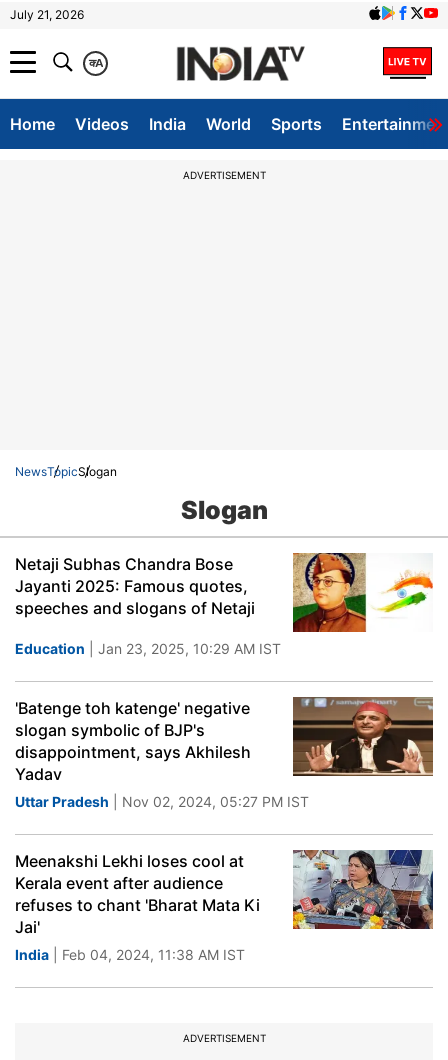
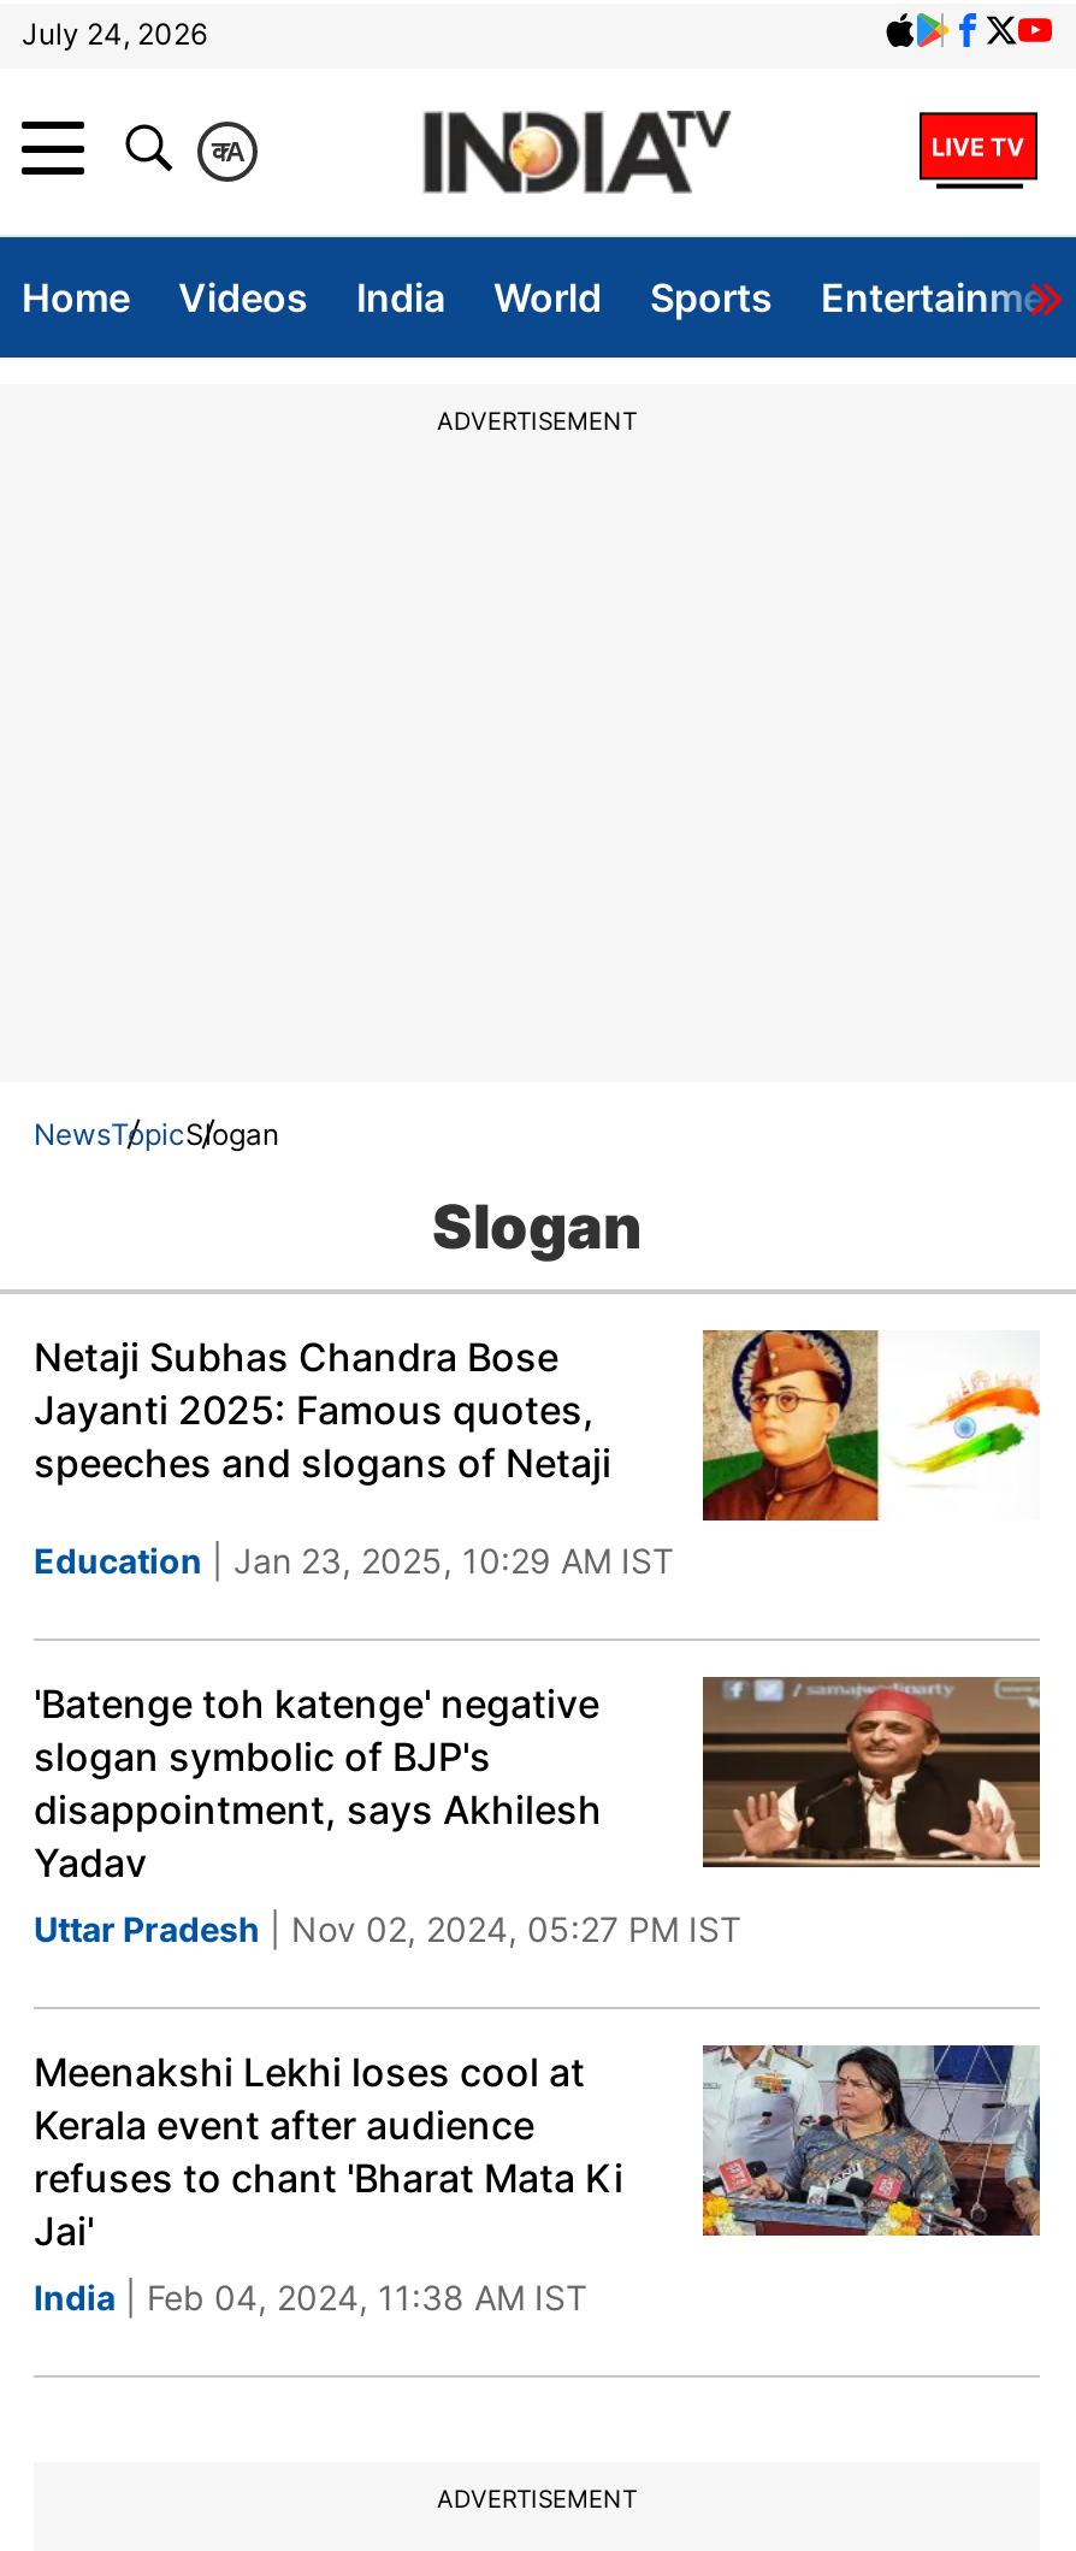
[10,7,84,22] July 21, 2026 -> [22,16,207,52] July 24, 2026

